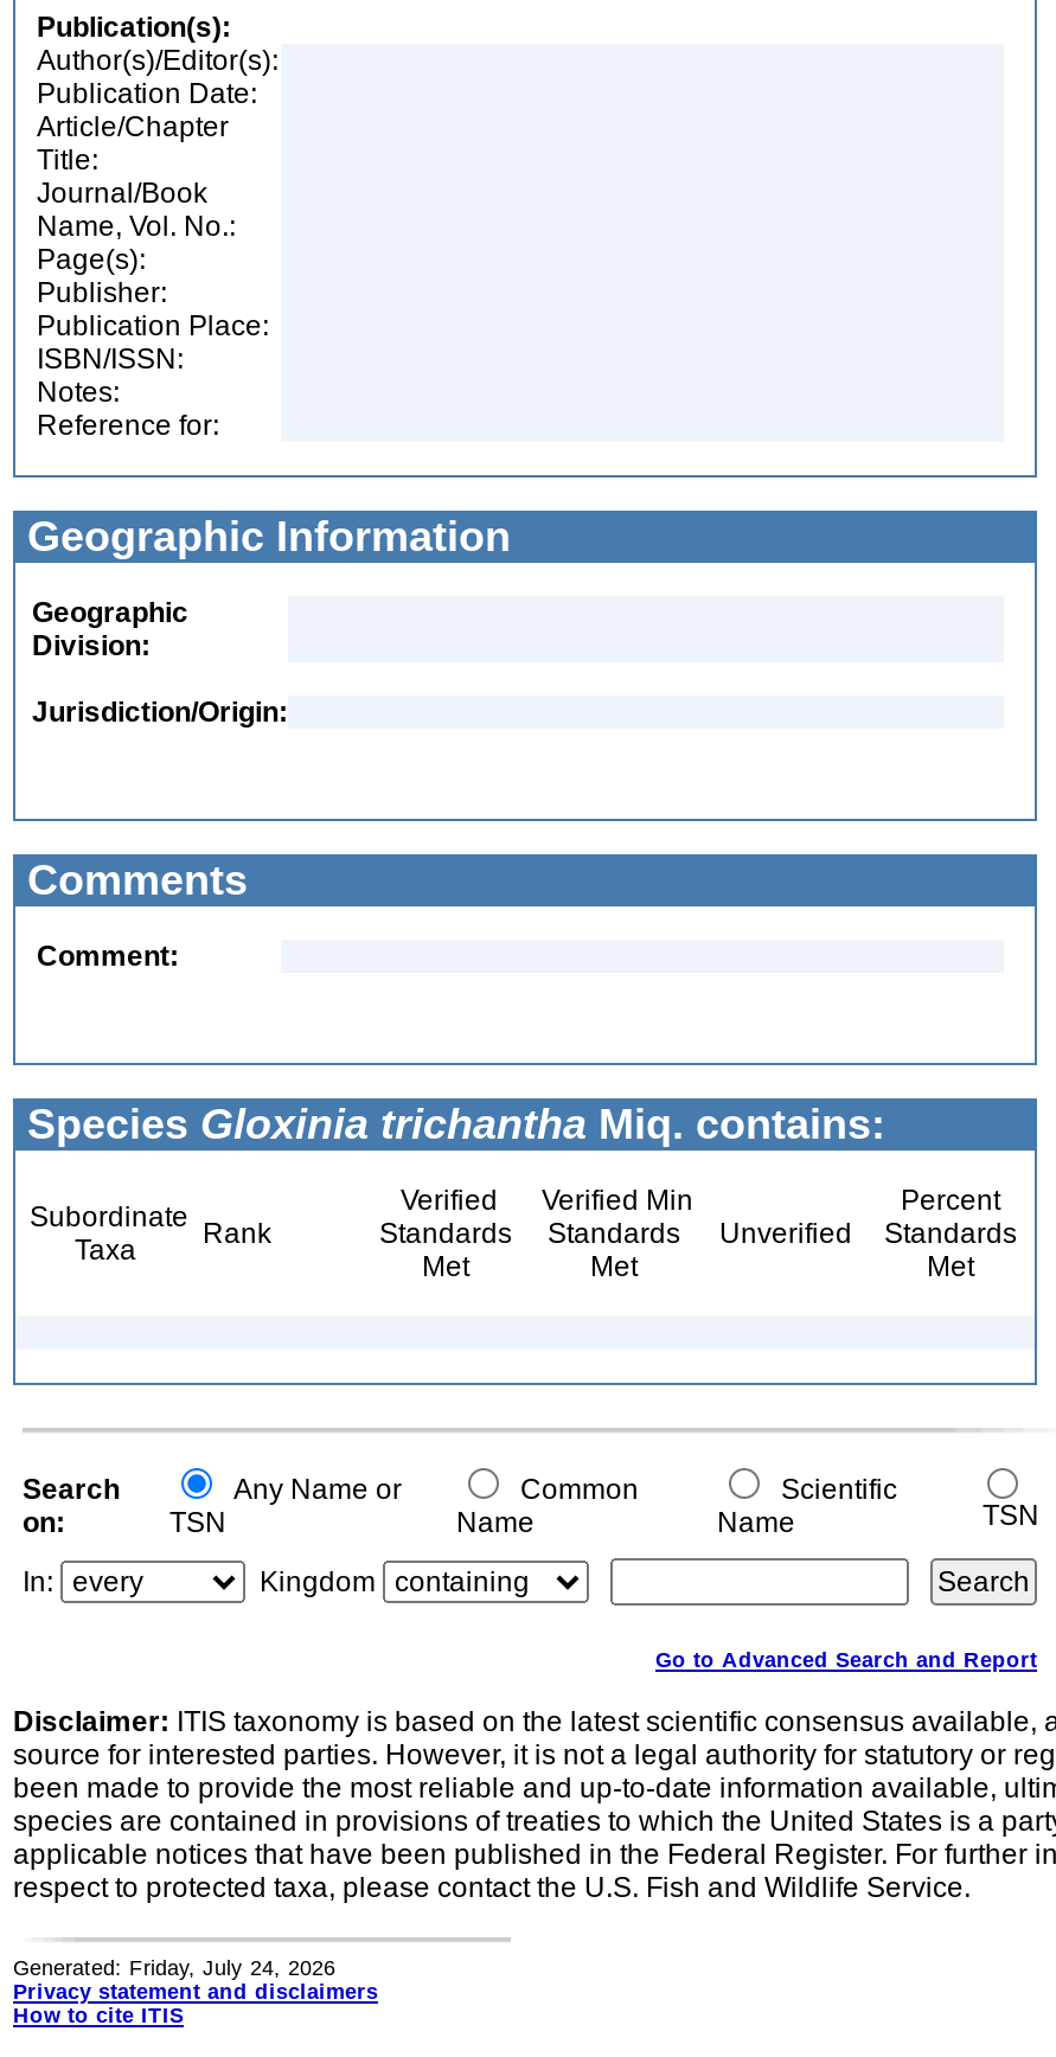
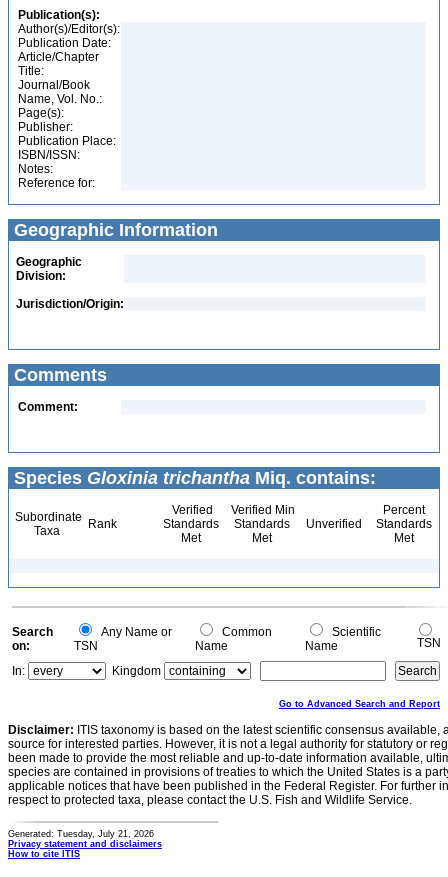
[13,1956,335,1980] Generated: Friday, July 24, 2026 -> [8,829,154,839] Generated: Tuesday, July 21, 2026

